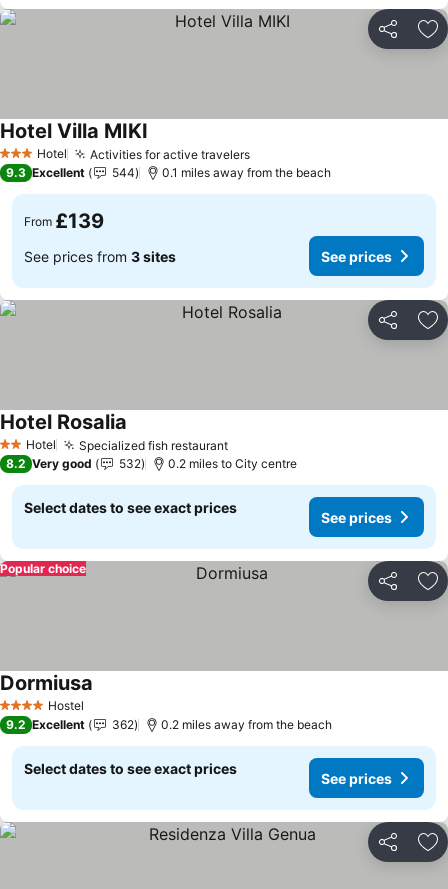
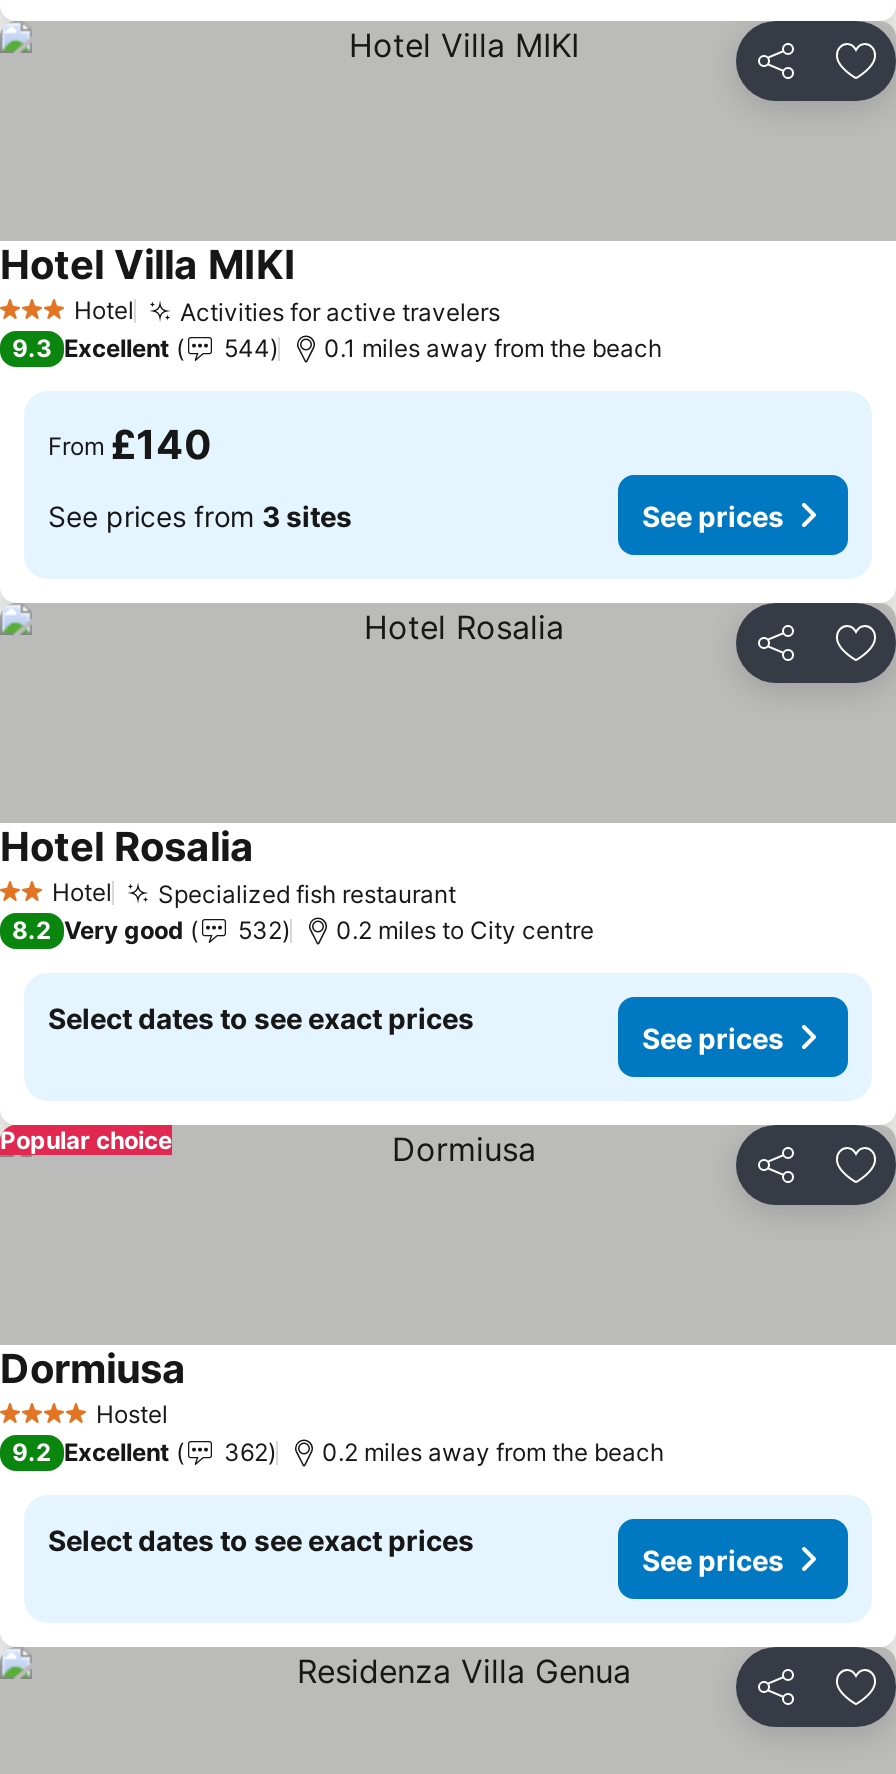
[24,209,104,233] From £139 -> [48,421,212,469] From £140

